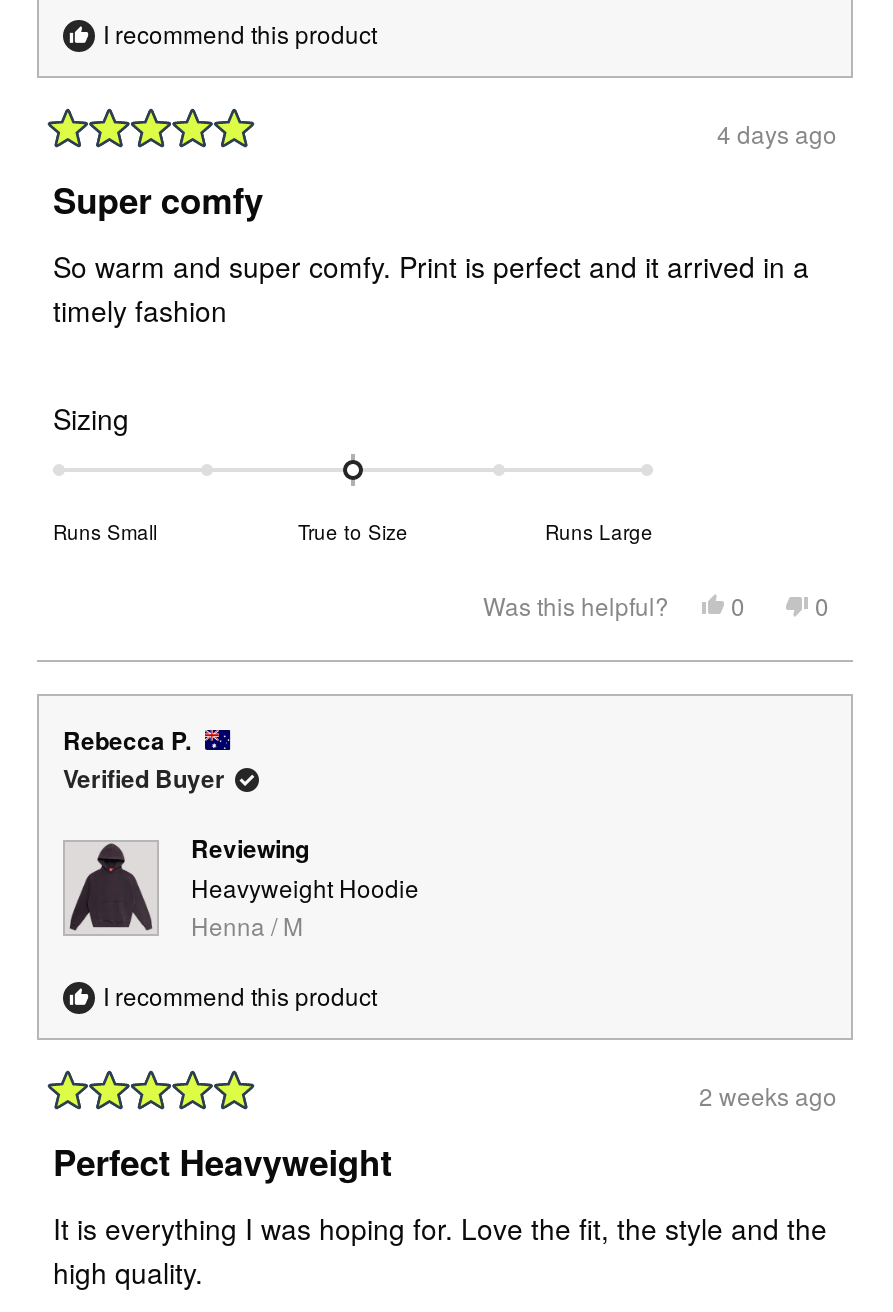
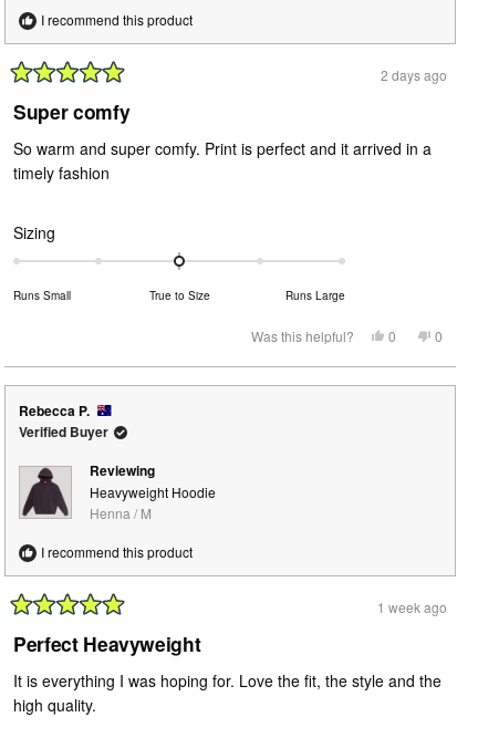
[717,116,837,150] 4 days ago -> [381,65,447,84] 2 days ago
[699,1078,837,1112] 2 weeks ago -> [377,597,447,616] 1 week ago

